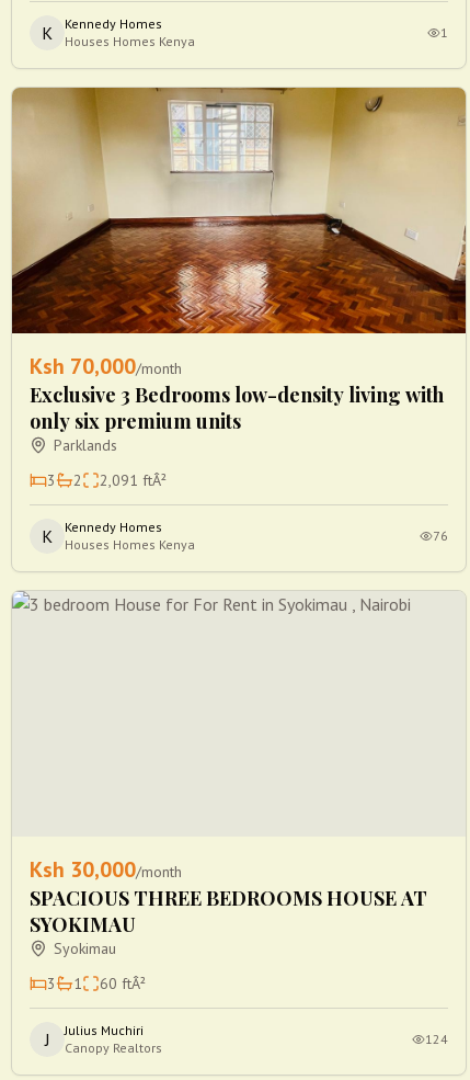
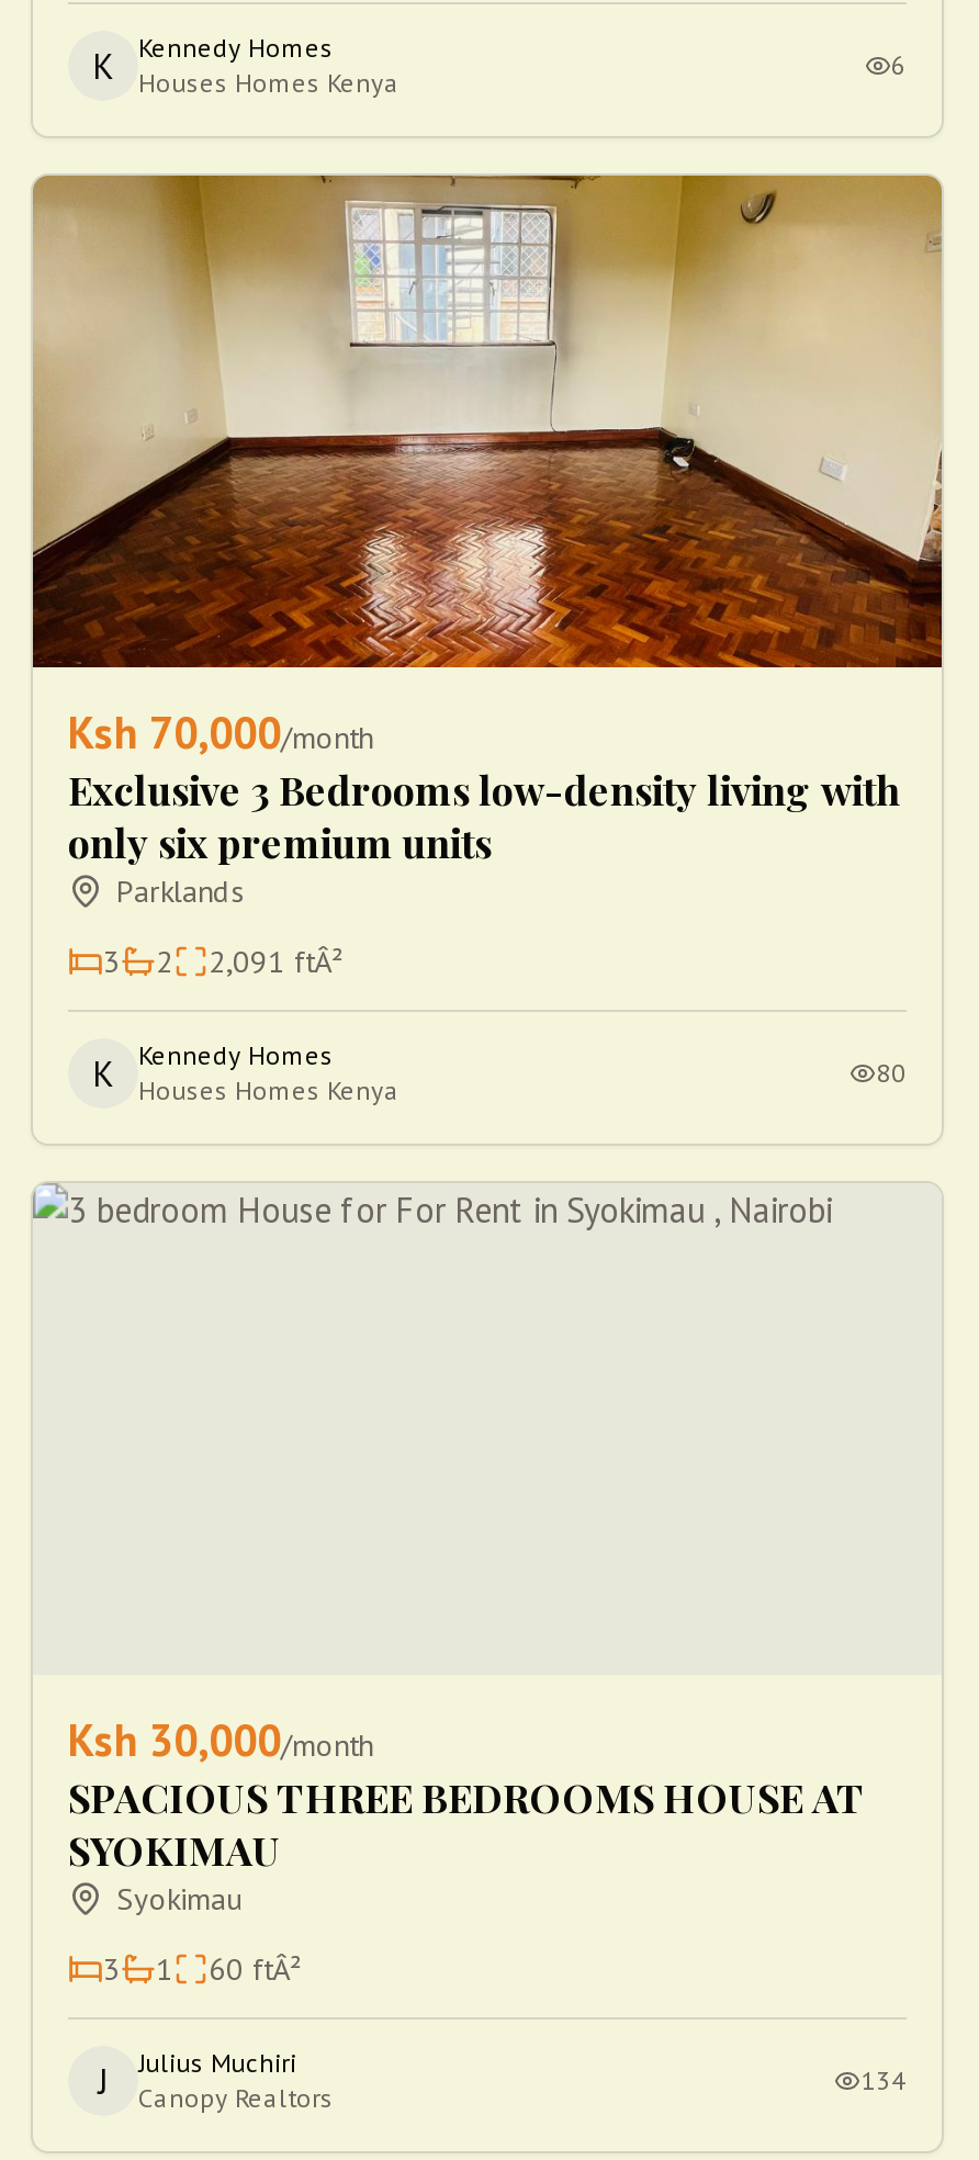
[440,24,448,41] 1 -> [891,48,907,81] 6
[433,527,448,544] 76 -> [876,1056,907,1089] 80
[425,1031,448,1047] 124 -> [860,2063,907,2096] 134

